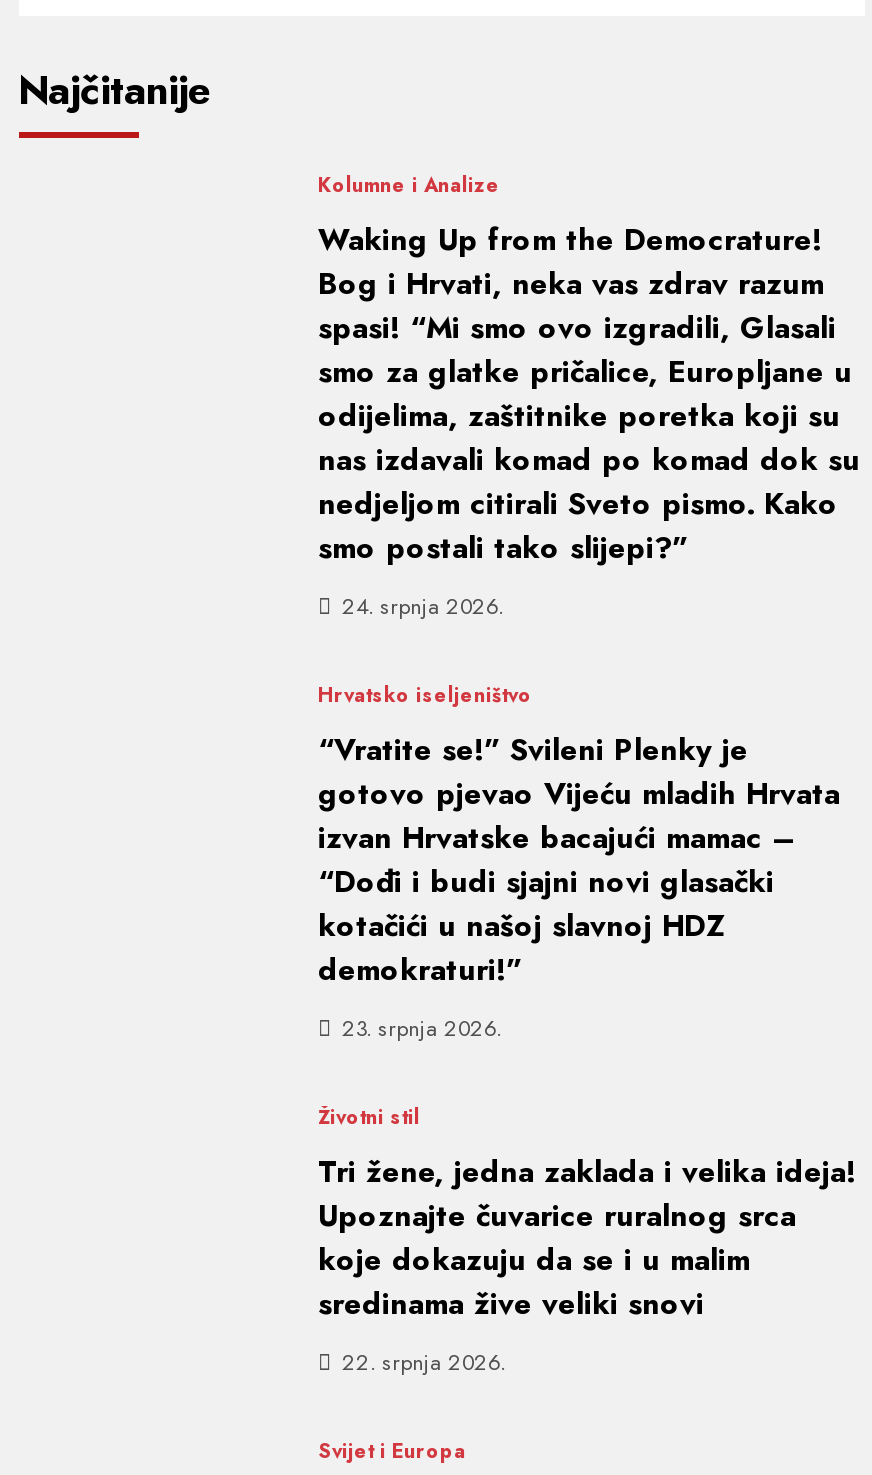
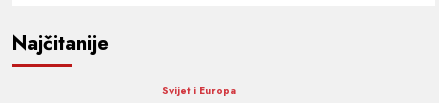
[318,170,860,1378] Kolumne i Analize | Waking Up from the Democrature! | Bog i Hrvati, neka vas zdrav razum | spasi! “Mi smo ovo izgradili, Glasali | smo za glatke pričalice, Europljane u | odijelima, zaštitnike poretka koji su | nas izdavali komad po komad dok su | nedjeljom citirali Sveto pismo. Kako | smo postali tako slijepi?” | 24. srpnja 2026. | Hrvatsko iseljeništvo | “Vratite se!” Svileni Plenky je | gotovo pjevao Vijeću mladih Hrvata | izvan Hrvatske bacajući mamac – | “Dođi i budi sjajni novi glasački | kotačići u našoj slavnoj HDZ | demokraturi!” | 23. srpnja 2026. | Životni stil | Tri žene, jedna zaklada i velika ideja! | Upoznajte čuvarice ruralnog srca | koje dokazuju da se i u malim | sredinama žive veliki snovi | 22. srpnja 2026. -> none

